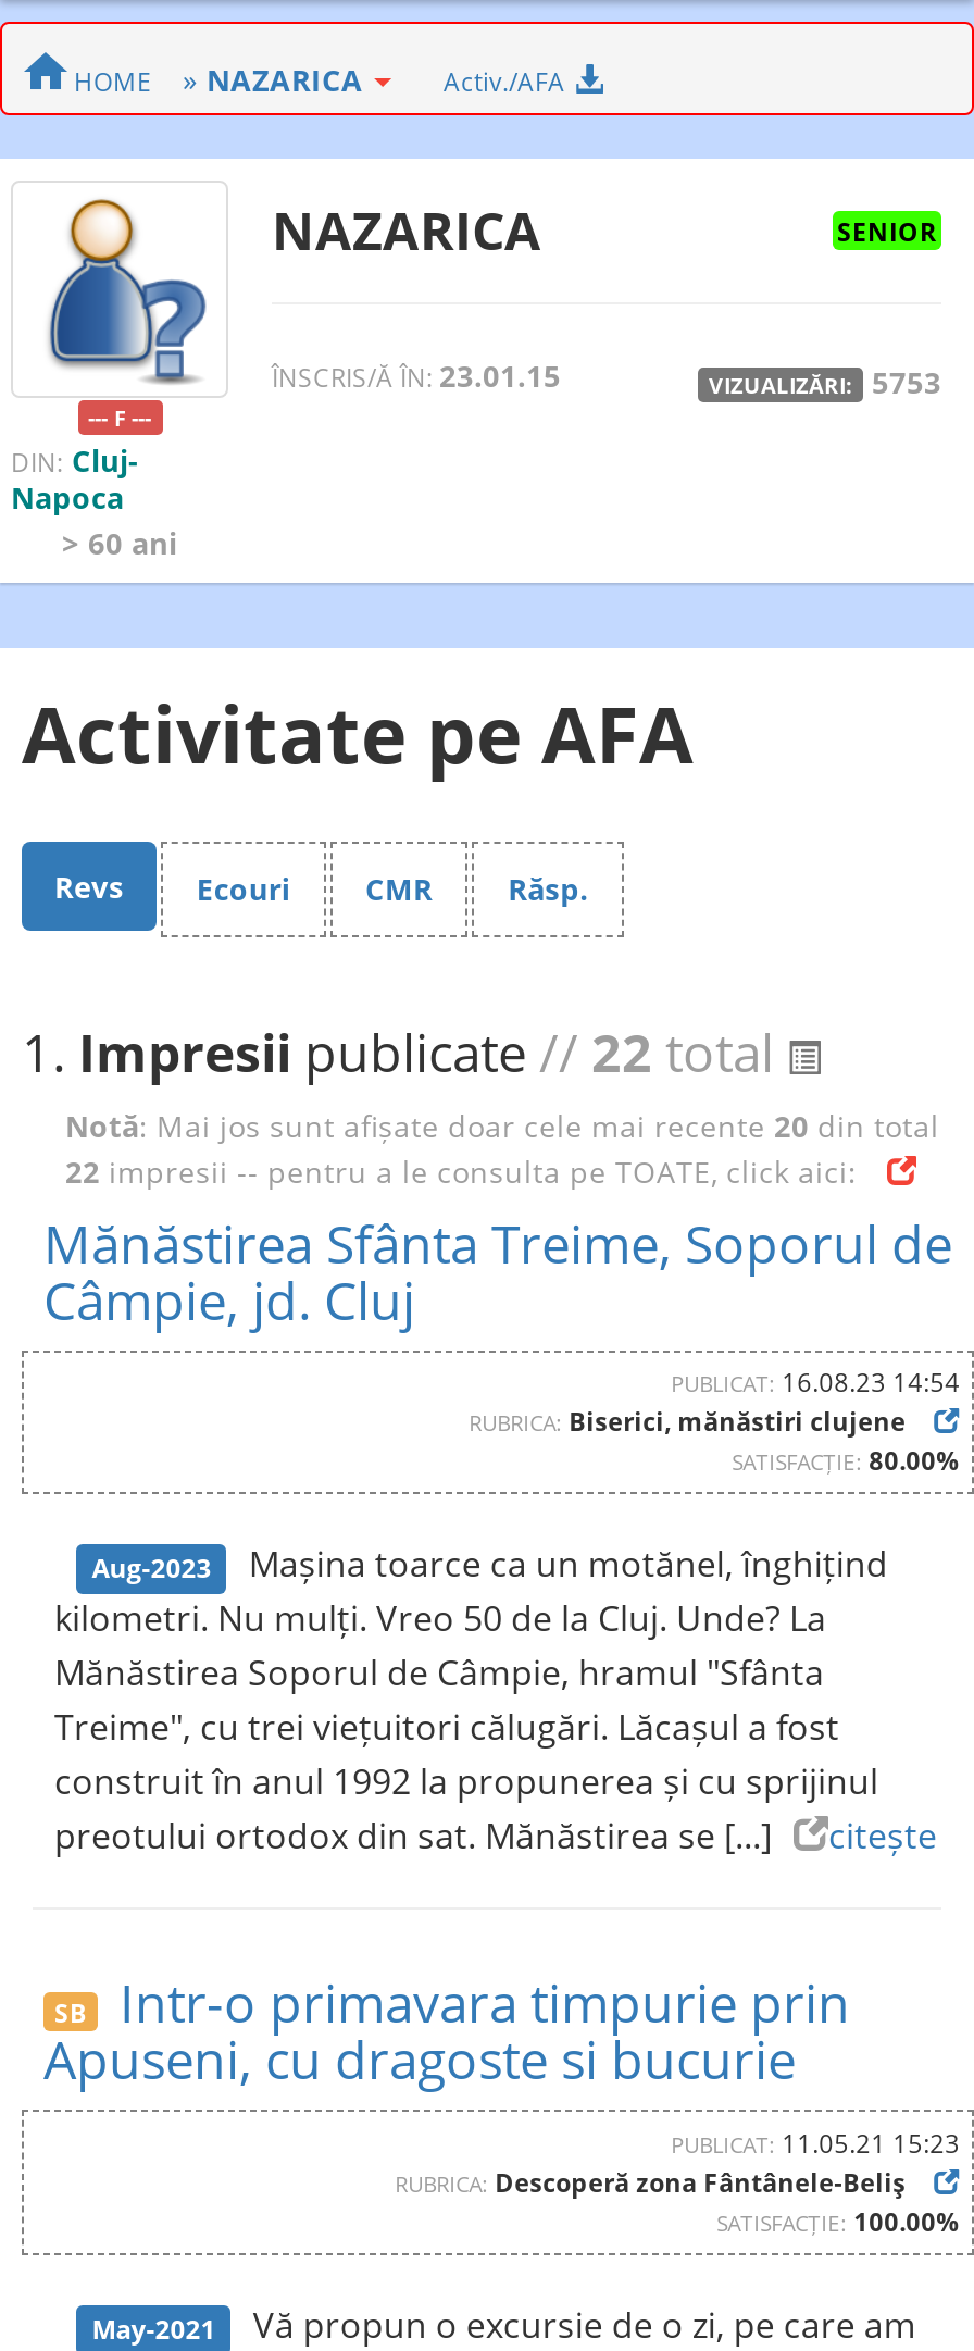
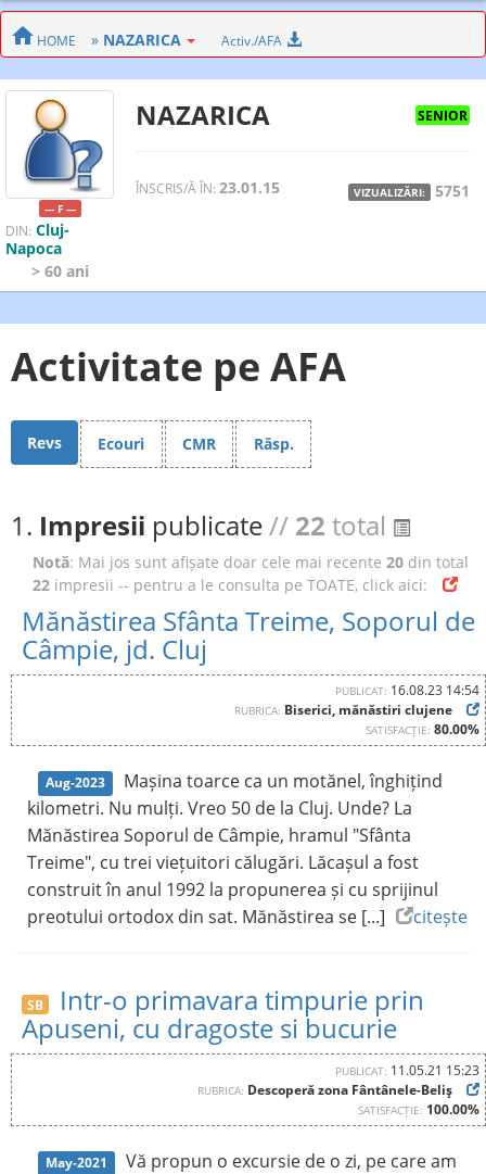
[709,361,941,402] VIZUALIZĂRI: 5753 -> [354,180,470,201] VIZUALIZĂRI: 5751

